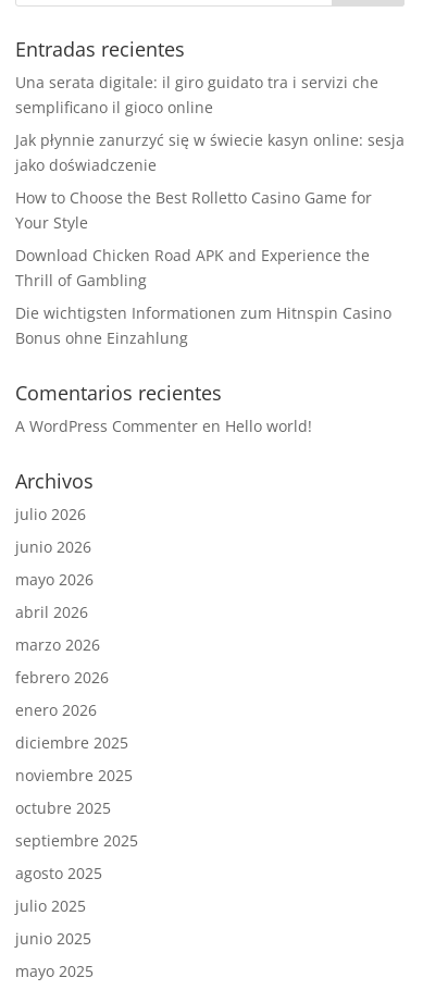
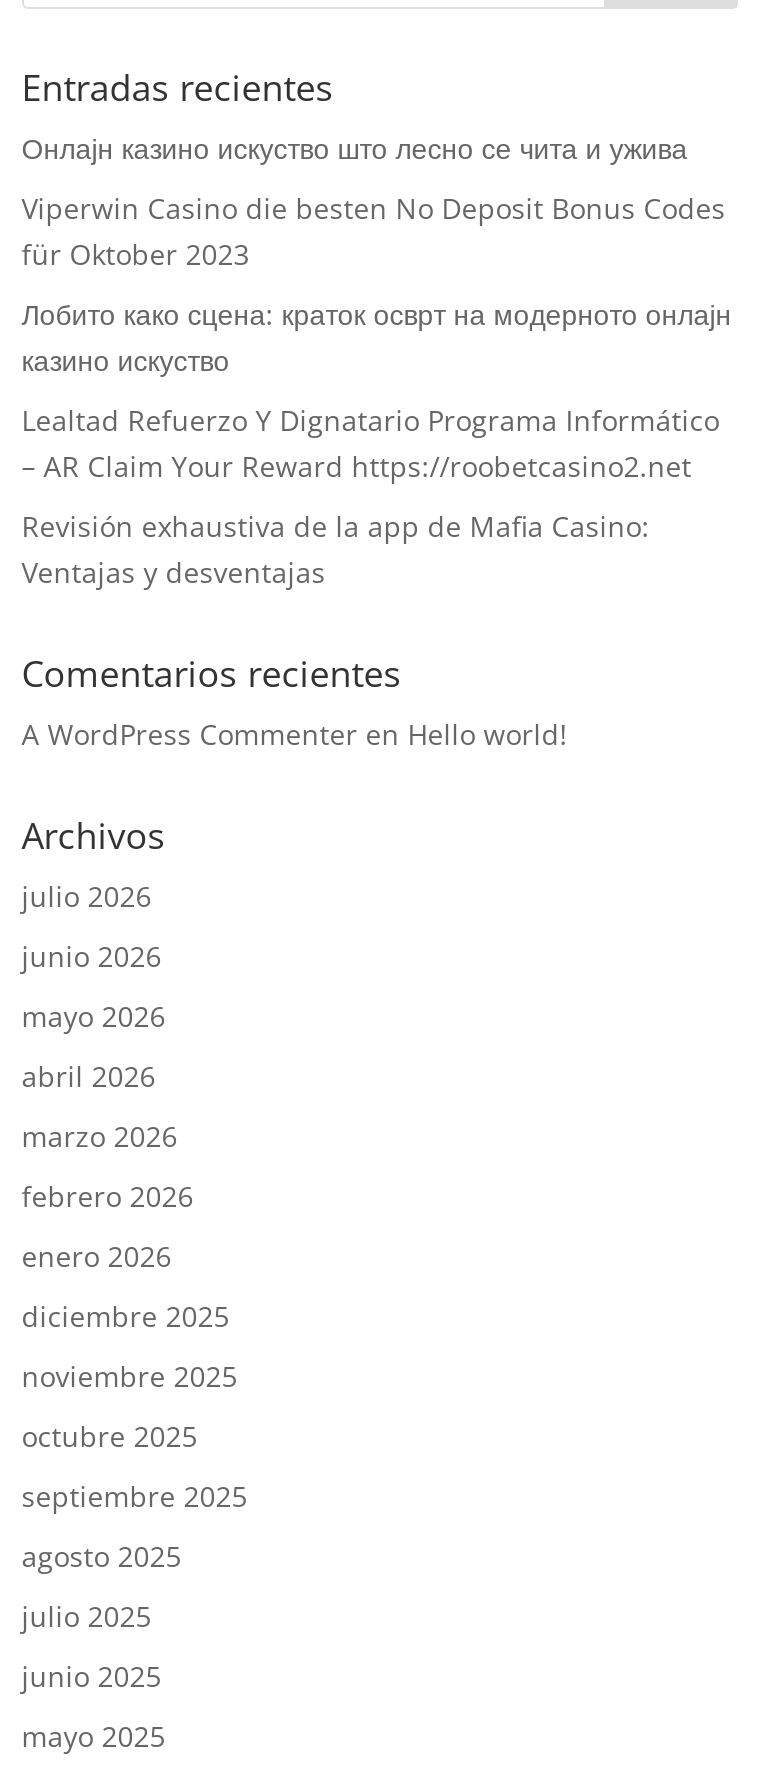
[15,72,378,117] Una serata digitale: il giro guidato tra i servizi che | semplificano il gioco online -> [22,129,688,167] Онлајн казино искуство што лесно се чита и ужива
[15,129,404,175] Jak płynnie zanurzyć się w świecie kasyn online: sesja | jako doświadczenie -> [22,189,726,273] Viperwin Casino die besten No Deposit Bonus Codes | für Oktober 2023
[15,187,372,233] How to Choose the Best Rolletto Casino Game for | Your Style -> [22,295,732,379] Лобито како сцена: краток осврт на модерното онлајн | казино искуство
[15,245,369,290] Download Chicken Road APK and Experience the | Thrill of Gambling -> [22,401,720,485] Lealtad Refuerzo Y Dignatario Programa Informático | – AR Claim Your Reward https://roobetcasino2.net
[15,302,391,348] Die wichtigsten Informationen zum Hitnspin Casino | Bonus ohne Einzahlung -> [22,507,650,591] Revisión exhaustiva de la app de Mafia Casino: | Ventajas y desventajas

